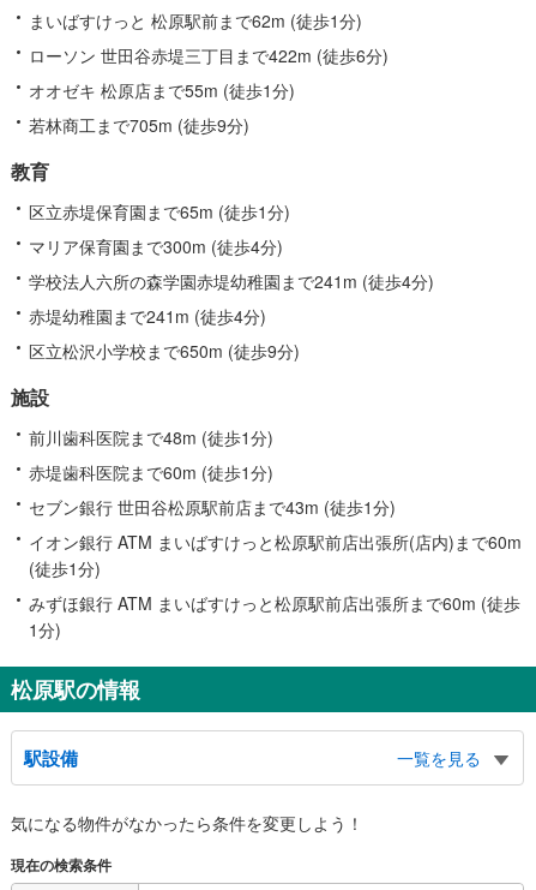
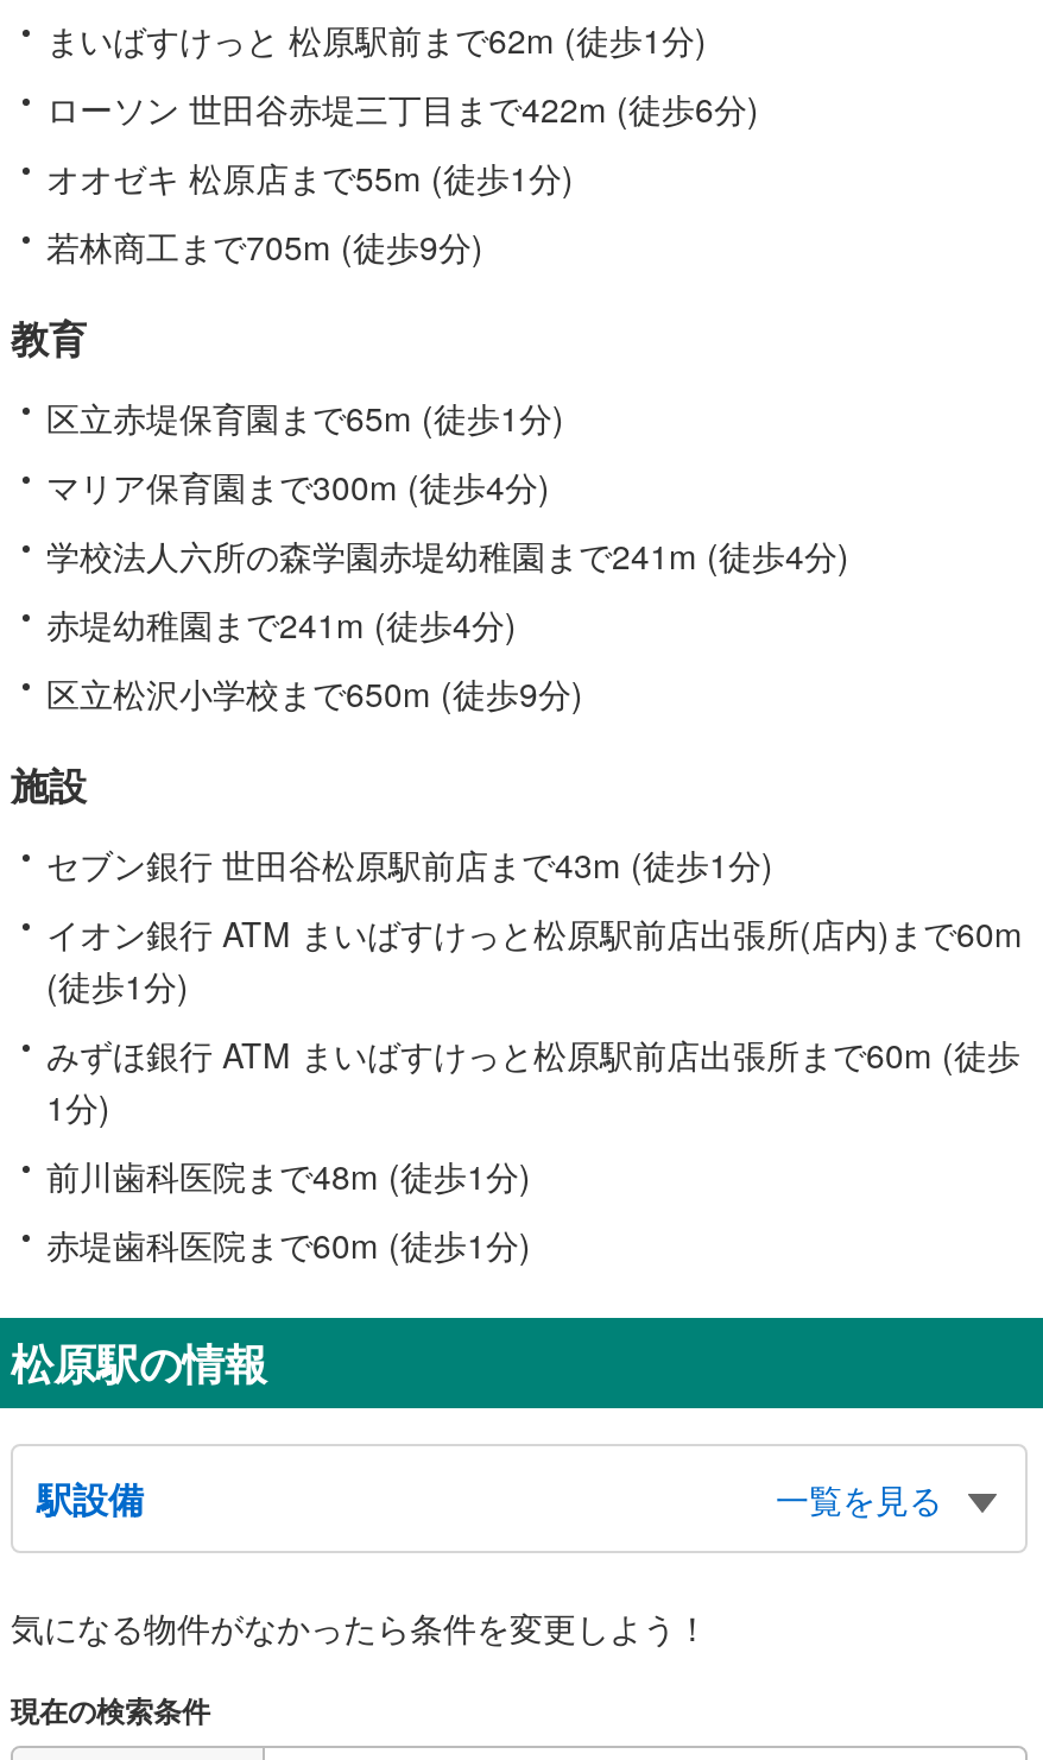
moved [29,425,273,484] -> [46,1151,531,1268]: 前川歯科医院まで48m (徒歩1分) | 赤堤歯科医院まで60m (徒歩1分)
moved [29,495,522,641] -> [46,840,1023,1130]: セブン銀行 世田谷松原駅前店まで43m (徒歩1分) | イオン銀行 ATM まいばすけっと松原駅前店出張所(店内)まで60m | (徒歩1分) | みずほ銀行 ATM まいばすけっと松原駅前店出張所まで60m (徒歩 | 1分)

